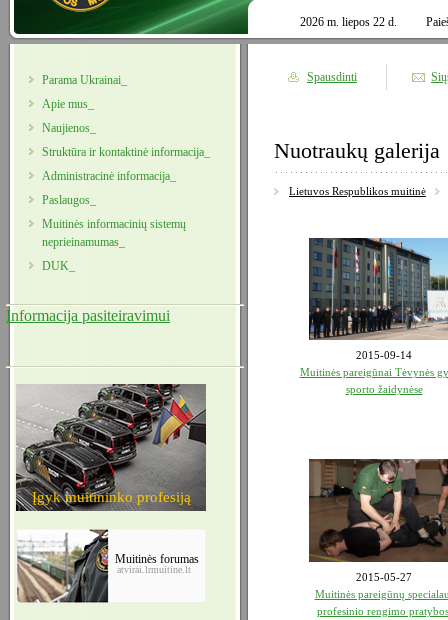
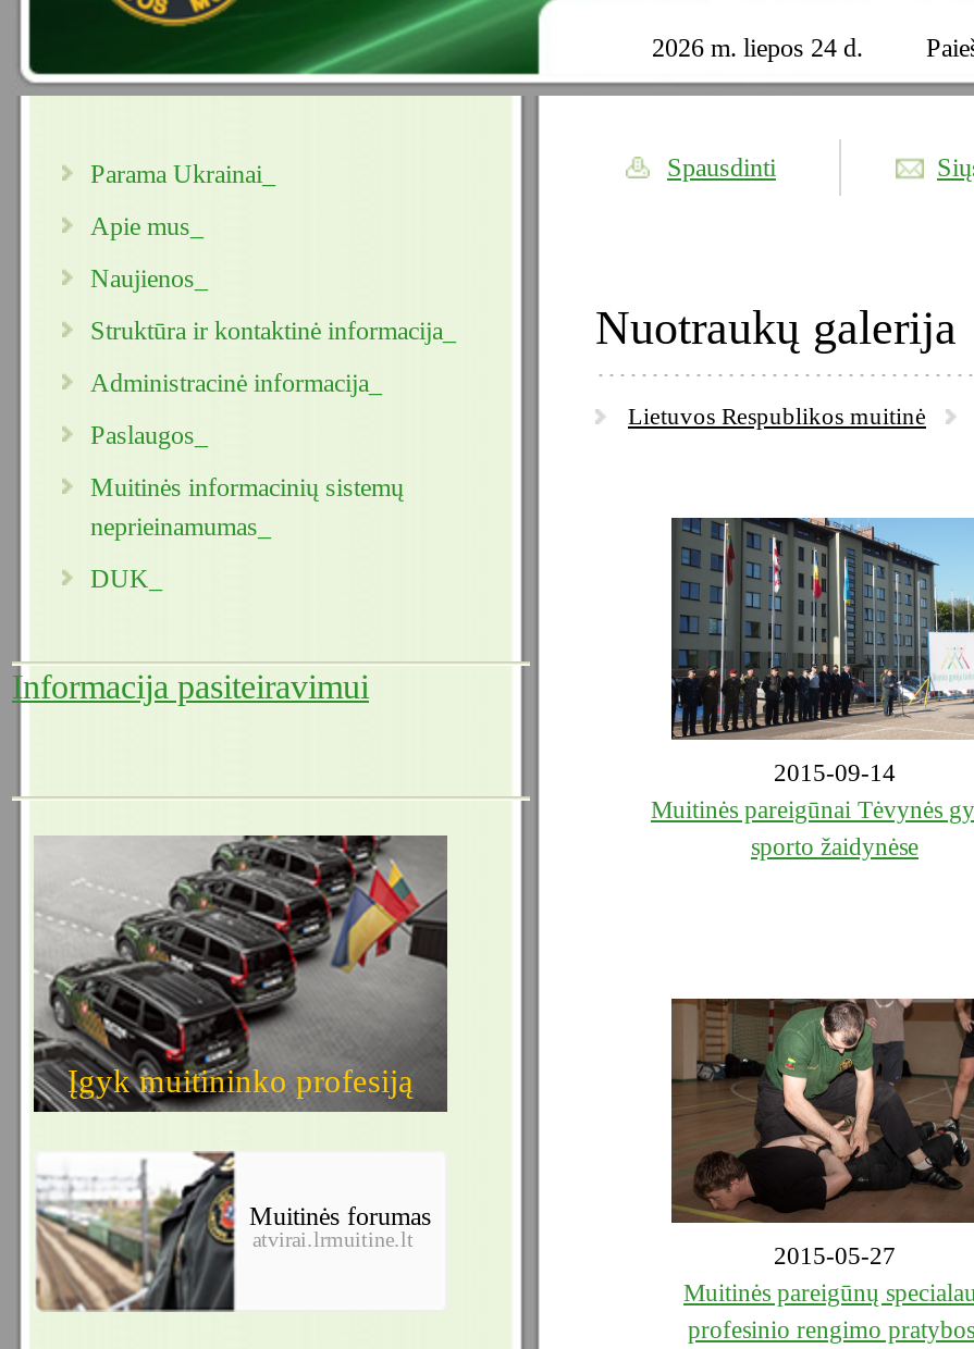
[300,15,397,29] 2026 m. liepos 22 d. -> [652,33,863,63] 2026 m. liepos 24 d.

